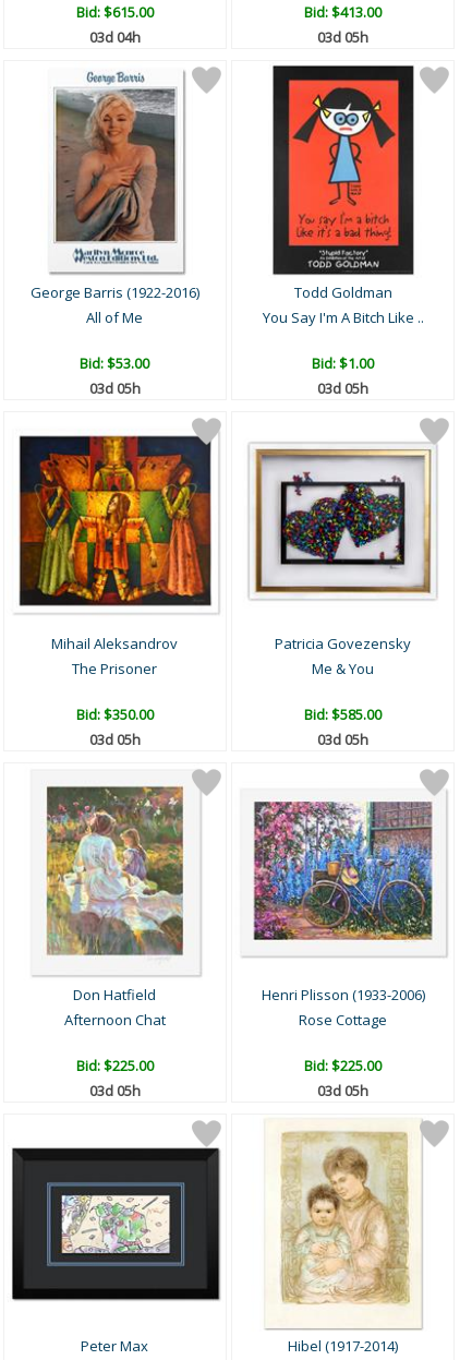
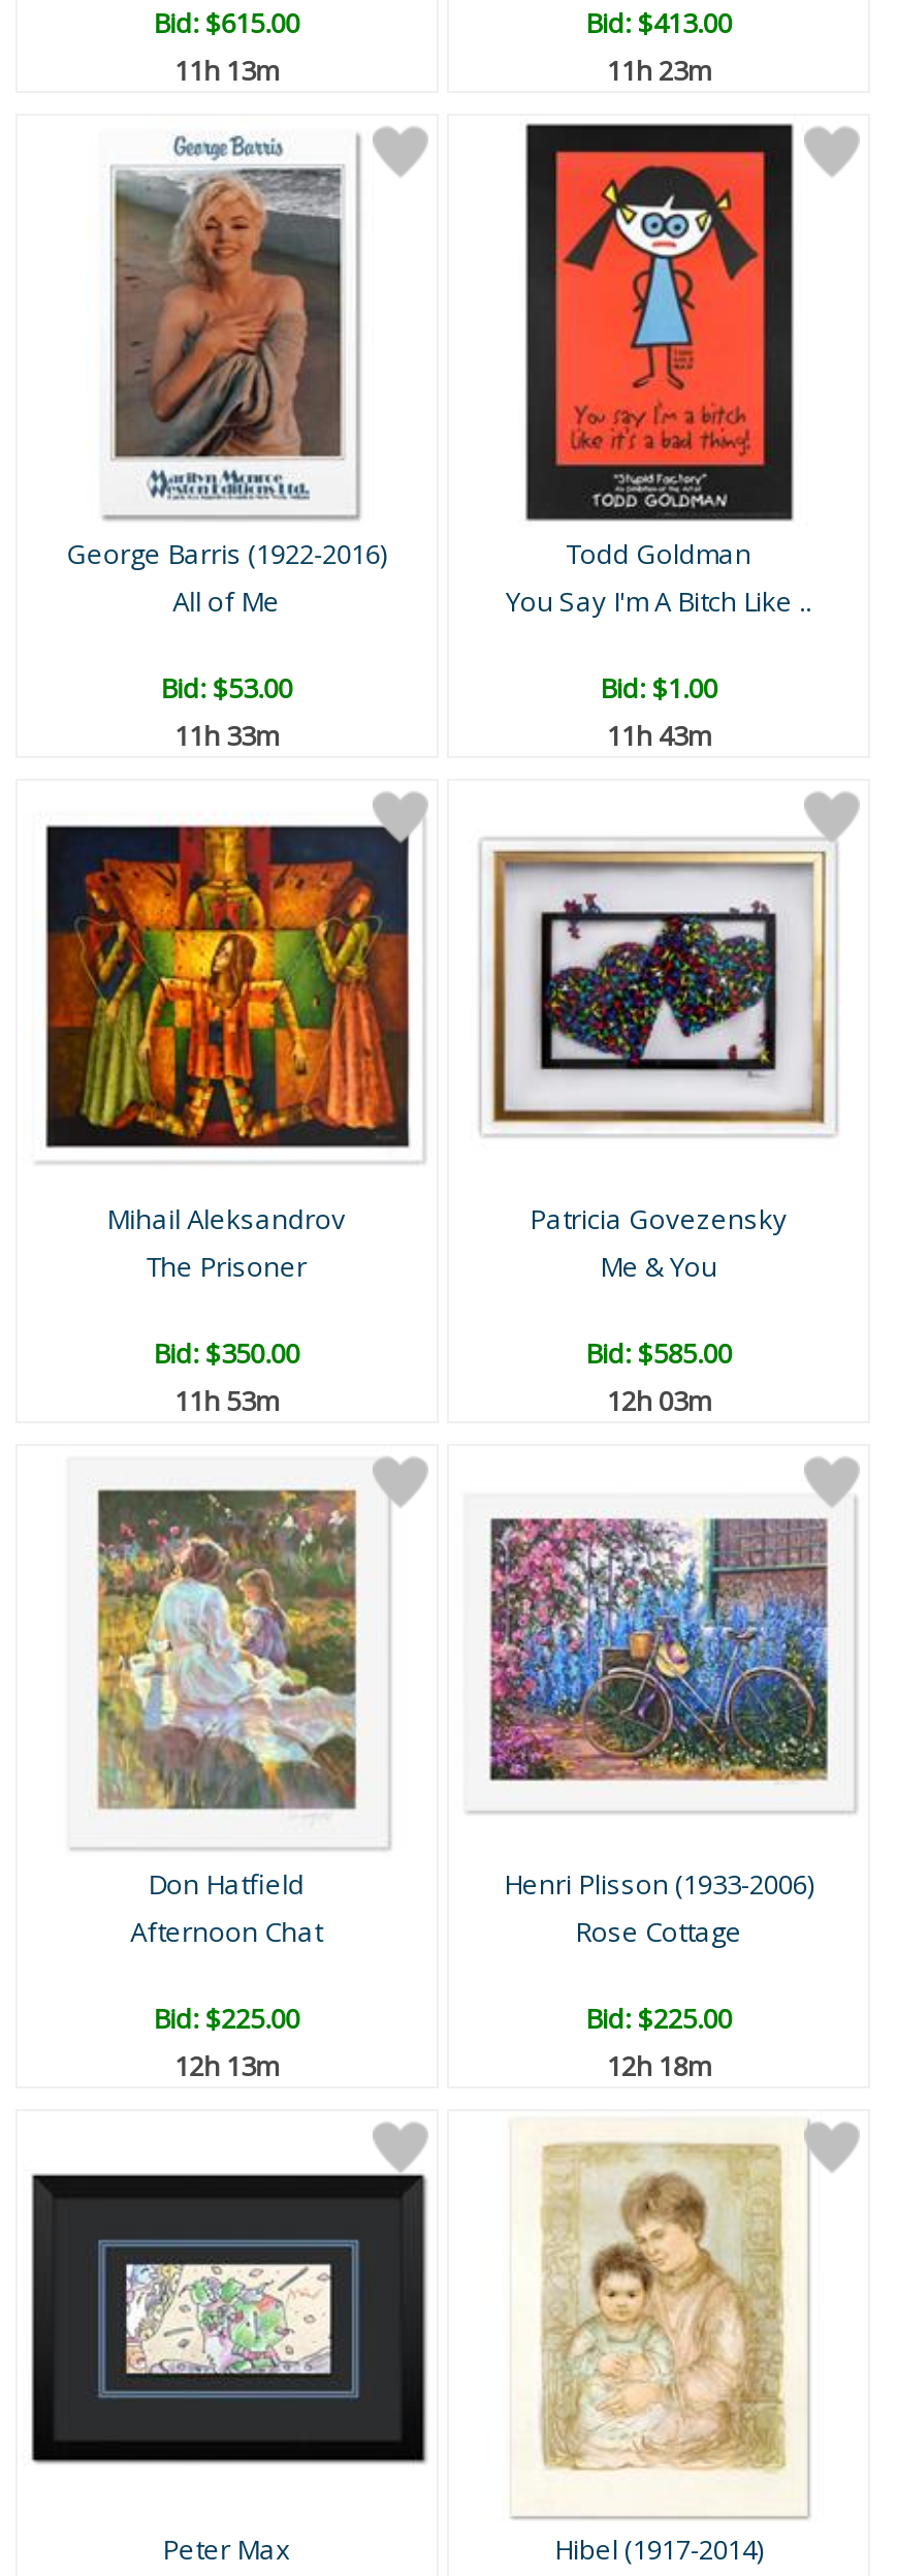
[89,28,140,47] 03d 04h -> [175,52,278,89] 11h 13m
[317,28,368,47] 03d 05h -> [607,52,710,89] 11h 23m
[89,379,140,398] 03d 05h -> [175,717,278,755] 11h 33m
[317,379,368,398] 03d 05h -> [607,717,710,755] 11h 43m
[89,730,140,750] 03d 05h -> [175,1383,278,1420] 11h 53m
[317,730,368,750] 03d 05h -> [607,1383,710,1420] 12h 03m
[89,1081,140,1101] 03d 05h -> [175,2048,278,2085] 12h 13m
[317,1081,368,1101] 03d 05h -> [607,2048,710,2085] 12h 18m

